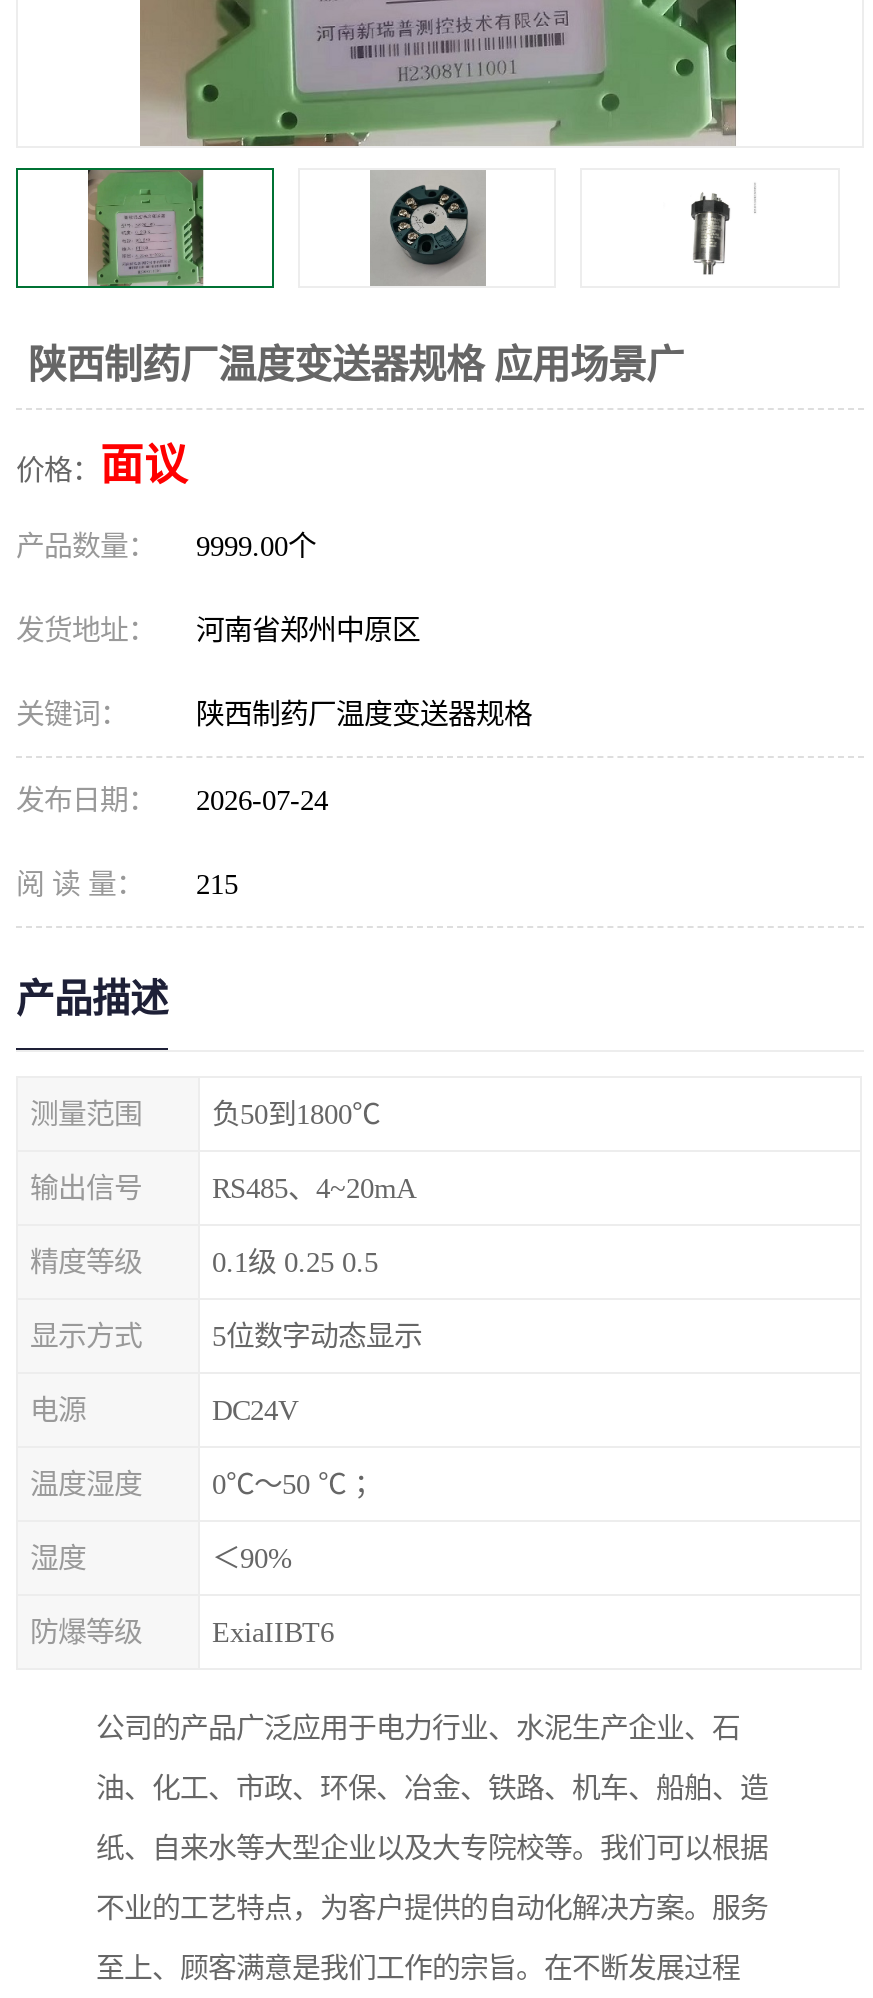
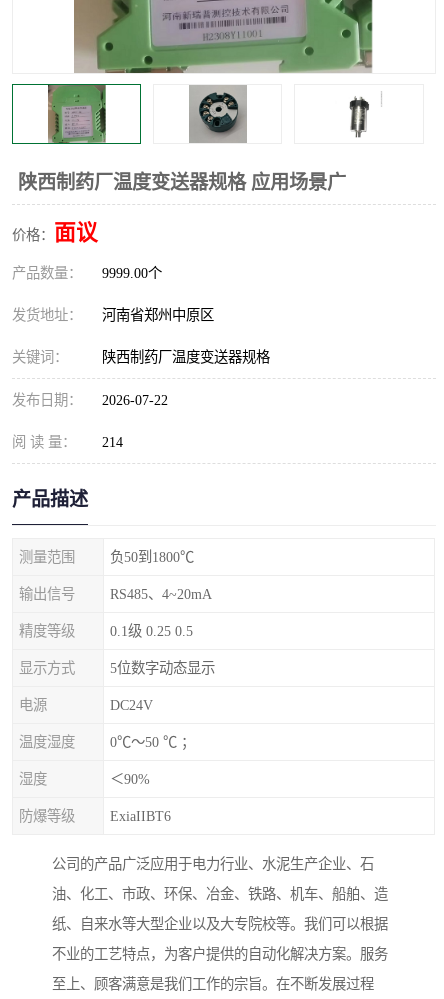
[16,784,328,816] 发布日期： 2026-07-24 -> [12,392,168,408] 发布日期： 2026-07-22
[16,868,238,900] 阅 读 量： 215 -> [12,434,123,450] 阅 读 量： 214

